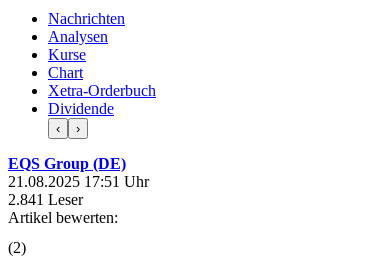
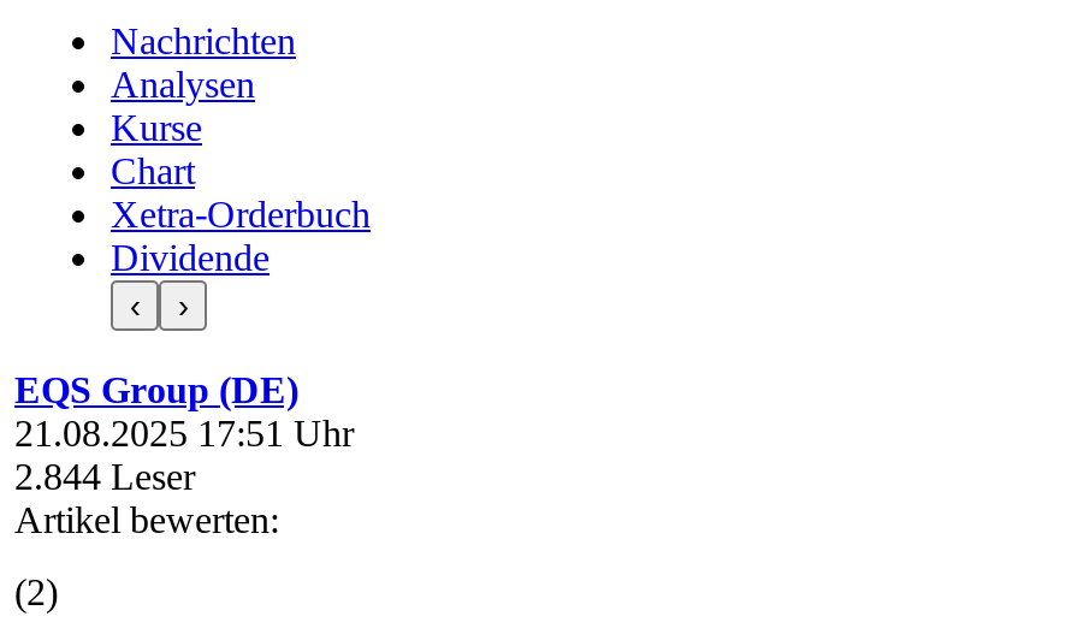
[8,191,83,208] 2.841 Leser -> [14,455,195,496] 2.844 Leser

